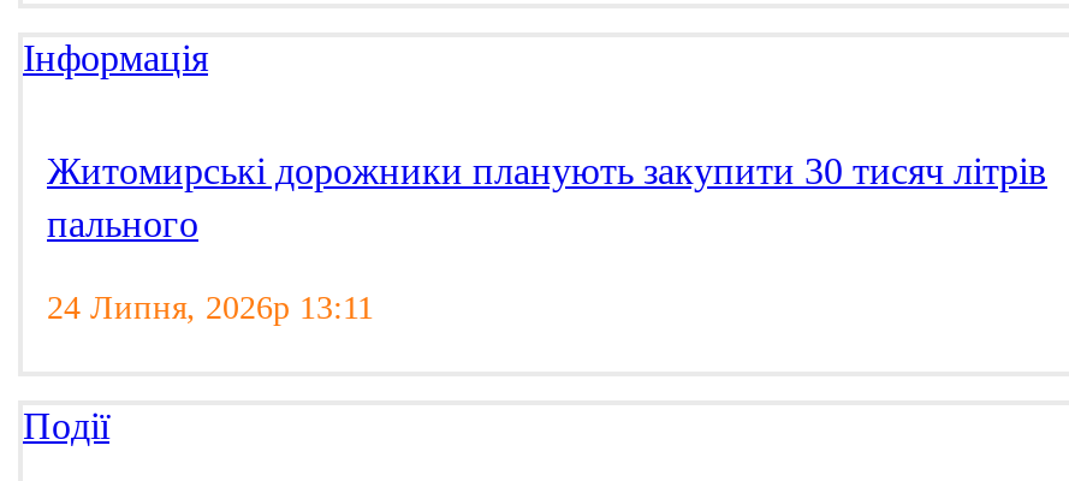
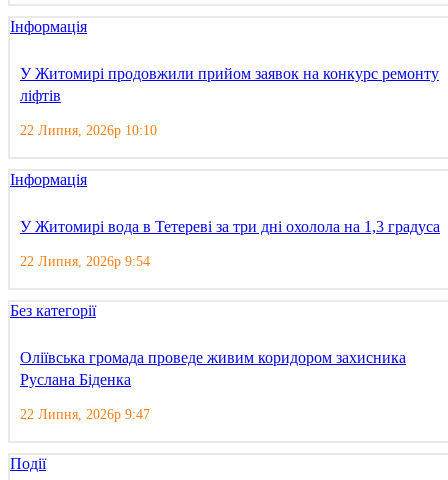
[47,150,1047,325] Житомирські дорожники планують закупити 30 тисяч літрів | пального | 24 Липня, 2026р 13:11 -> [10,65,440,422] У Житомирі продовжили прийом заявок на конкурс ремонту | ліфтів | 22 Липня, 2026р 10:10 | Інформація | У Житомирі вода в Тетереві за три дні охолола на 1,3 градуса | 22 Липня, 2026р 9:54 | Без категорії | Оліївська громада проведе живим коридором захисника | Руслана Біденка | 22 Липня, 2026р 9:47

